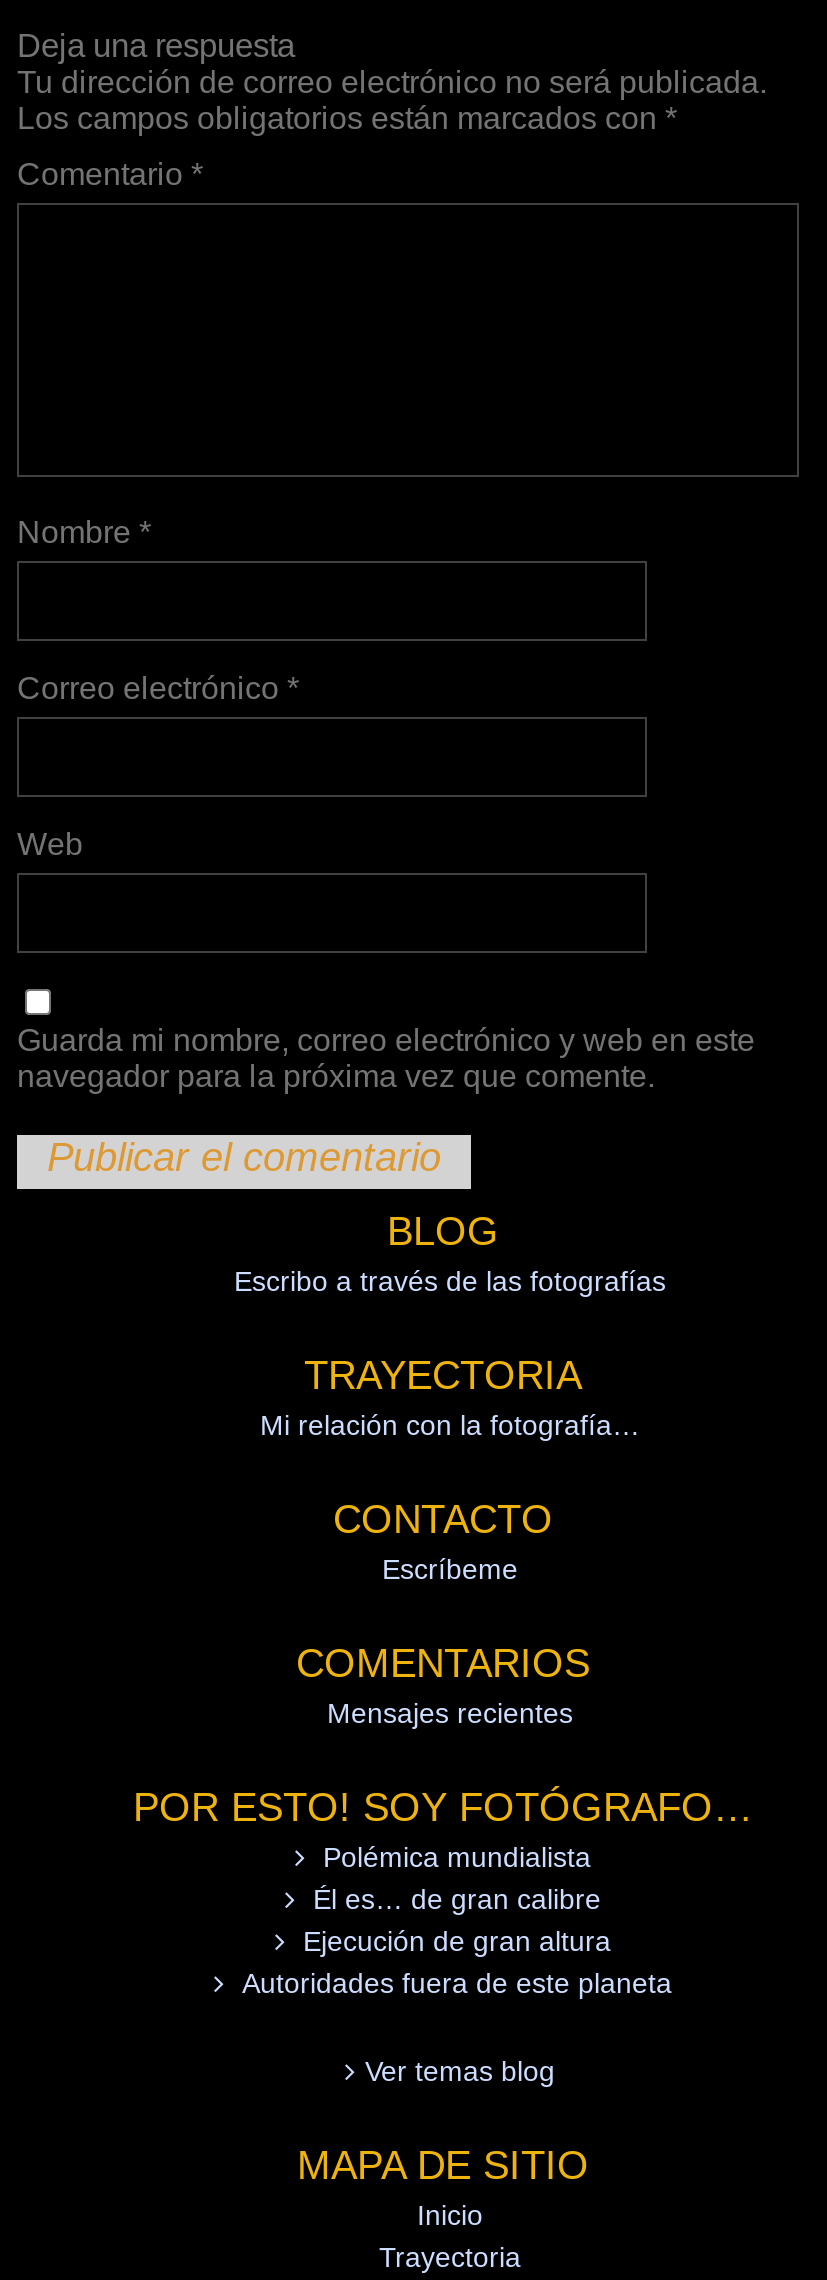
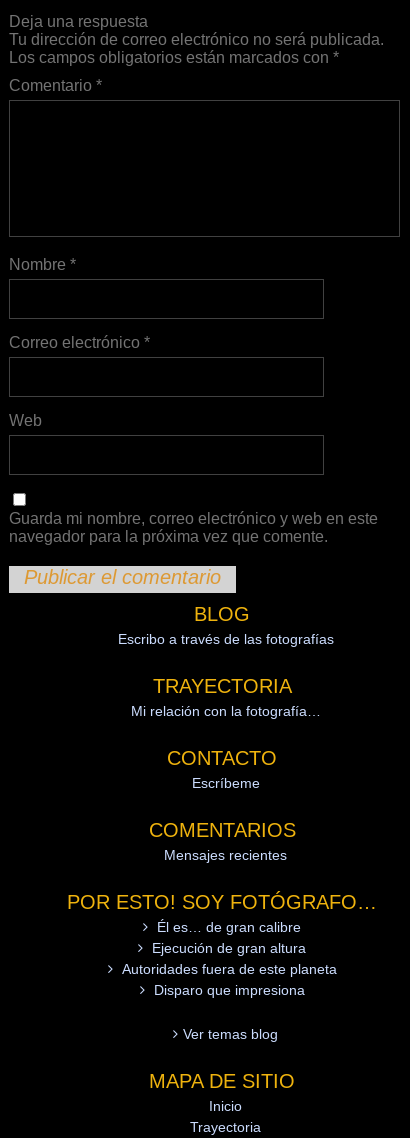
[323,1842,591,1874] Polémica mundialista -> none
moved [242,1884,672,2000] -> [121,919,336,977]: Él es… de gran calibre | Ejecución de gran altura | Autoridades fuera de este planeta
none -> [153,982,304,998] Disparo que impresiona

